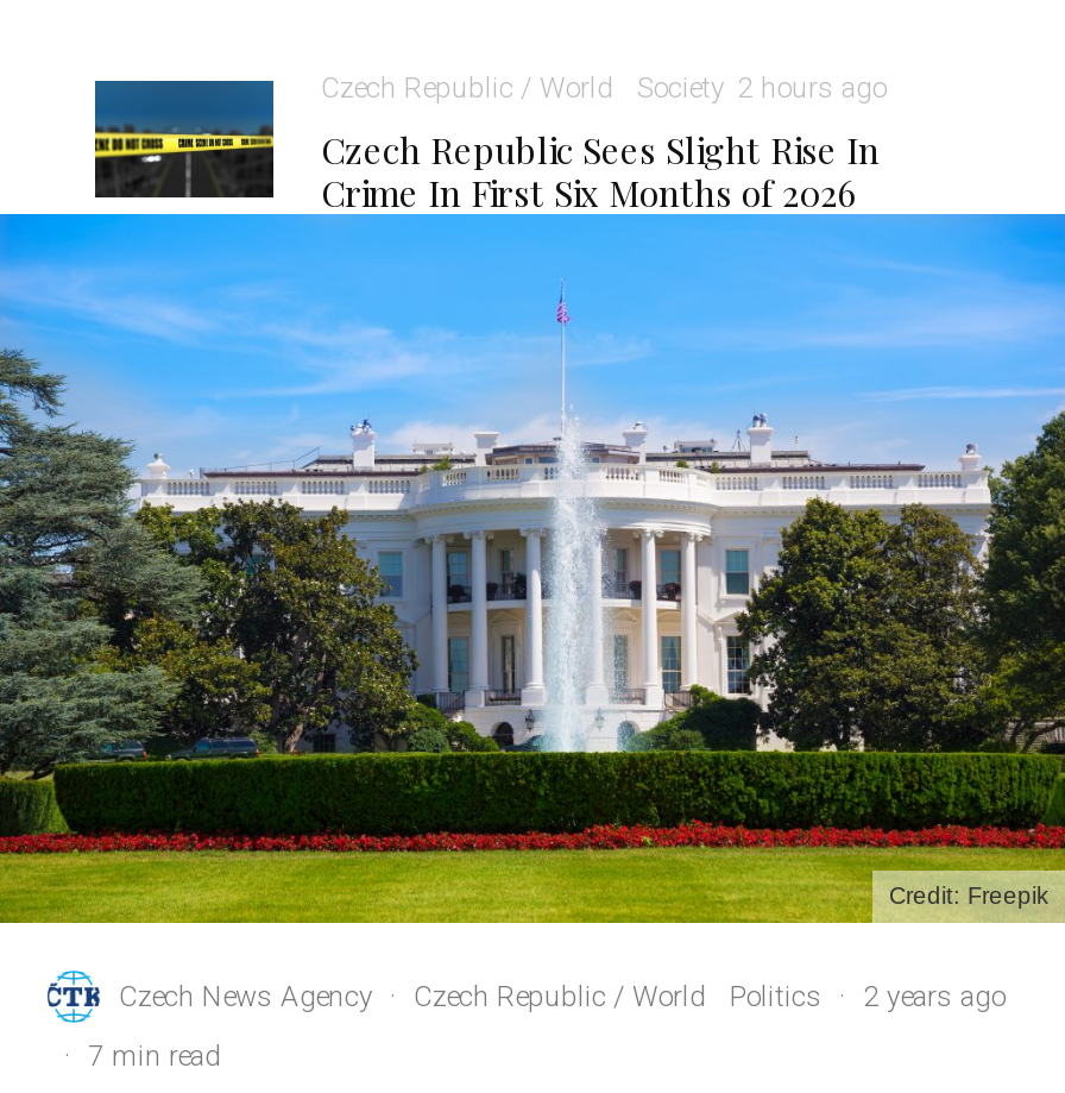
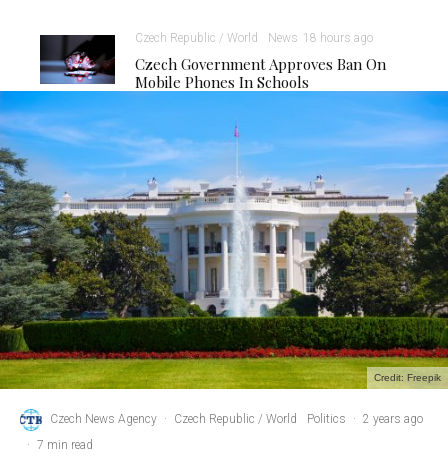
[93,70,887,215] [image] | Society 2 hours ago | Czech Republic Sees Slight Rise In | Crime In First Six Months of 2026 -> [39,30,386,91] [image] | News 18 hours ago | Czech Government Approves Ban On | Mobile Phones In Schools

